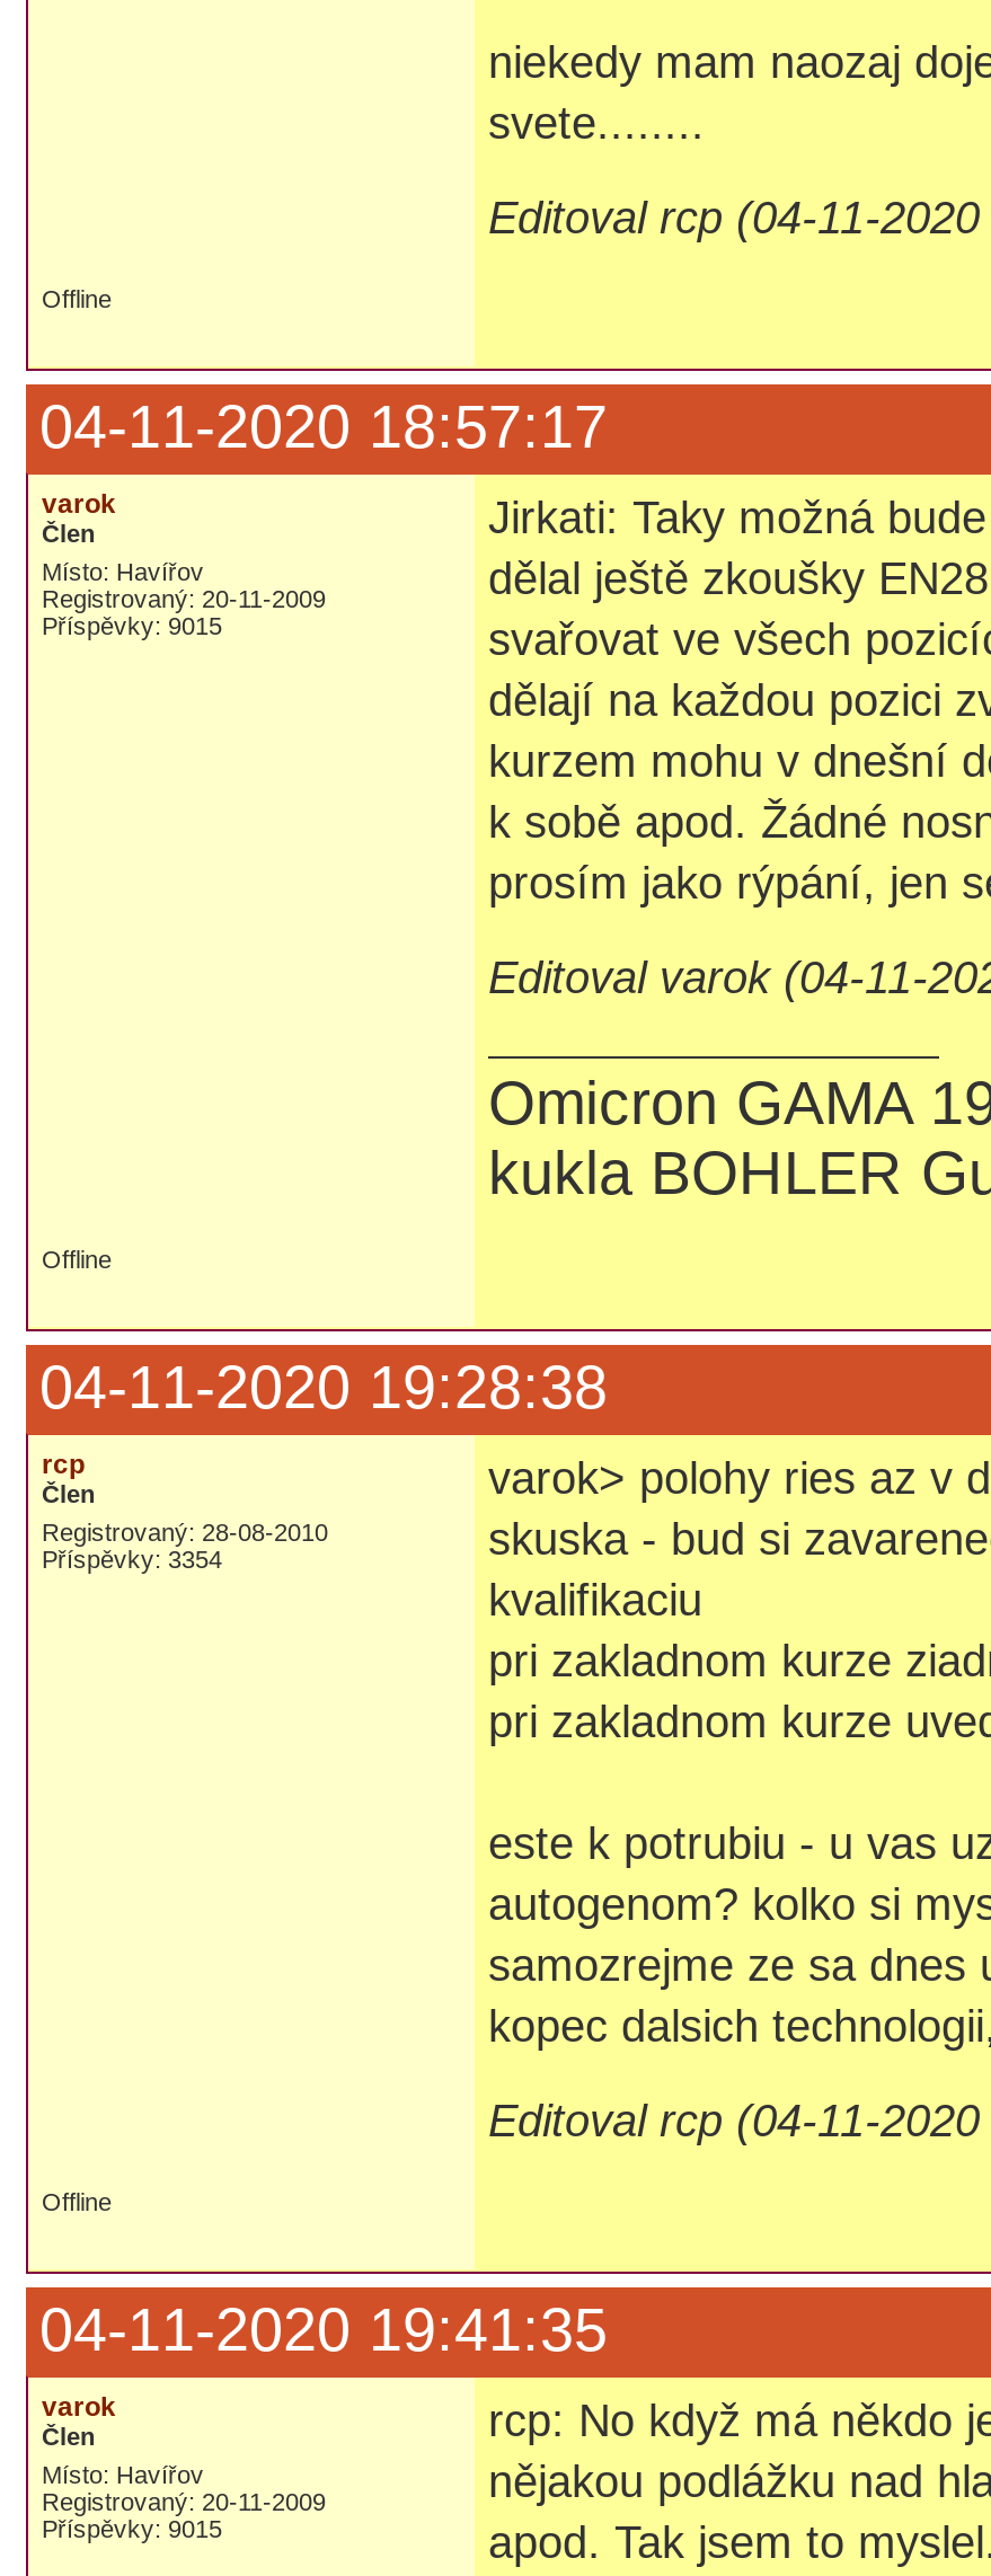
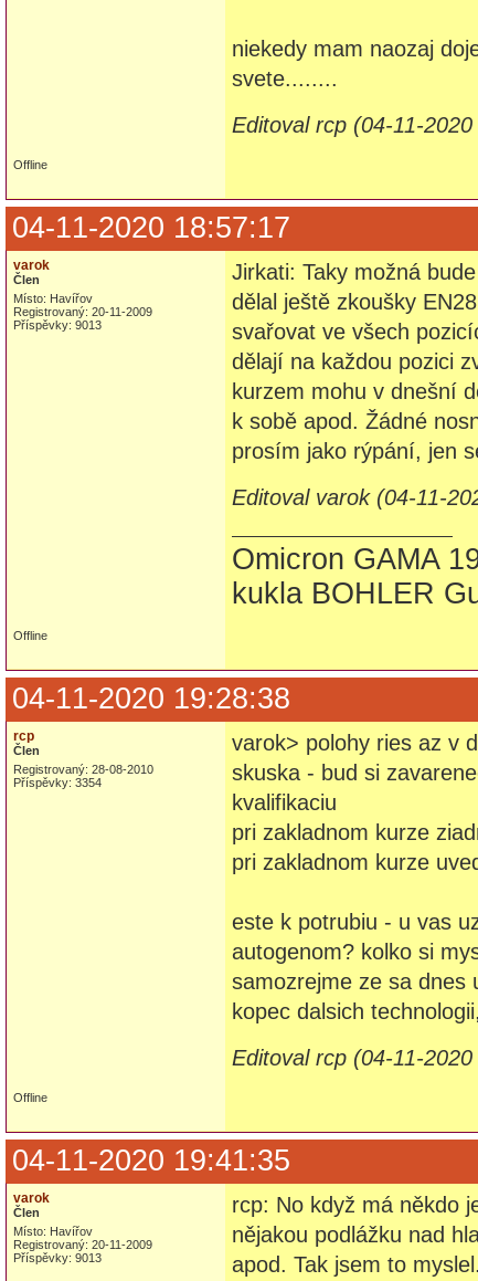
[42,612,222,639] Příspěvky: 9015 -> [13,318,102,332] Příspěvky: 9013
[42,2515,222,2542] Příspěvky: 9015 -> [13,1251,102,1264] Příspěvky: 9013

